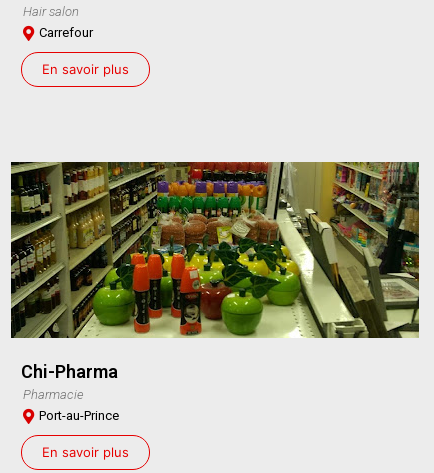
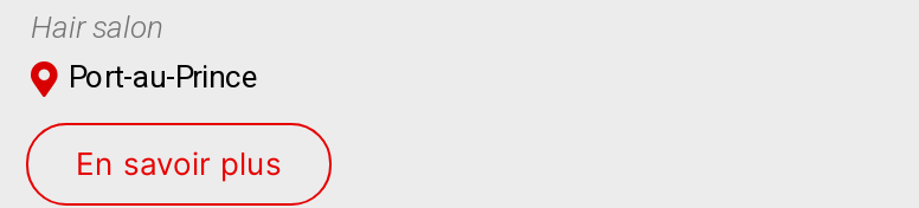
[39,24,129,76] Carrefour | En savoir plus -> none
[10,161,420,401] [image] | Chi-Pharma | Pharmacie -> none

